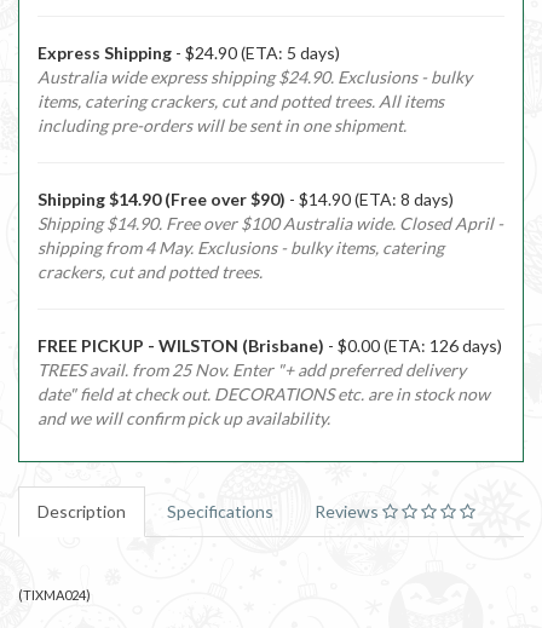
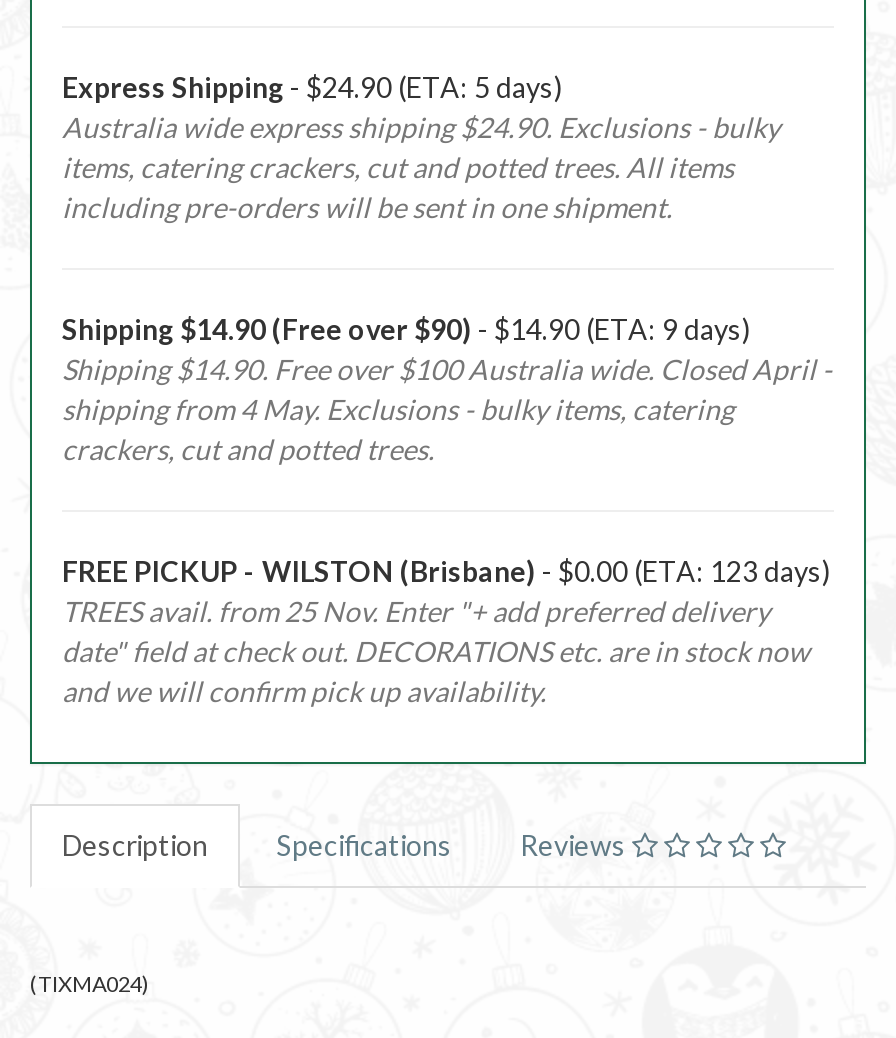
[38,189,454,210] Shipping $14.90 (Free over $90) - $14.90 (ETA: 8 days) -> [62,312,750,346] Shipping $14.90 (Free over $90) - $14.90 (ETA: 9 days)
[38,335,502,356] FREE PICKUP - WILSTON (Brisbane) - $0.00 (ETA: 126 days) -> [62,554,830,588] FREE PICKUP - WILSTON (Brisbane) - $0.00 (ETA: 123 days)

